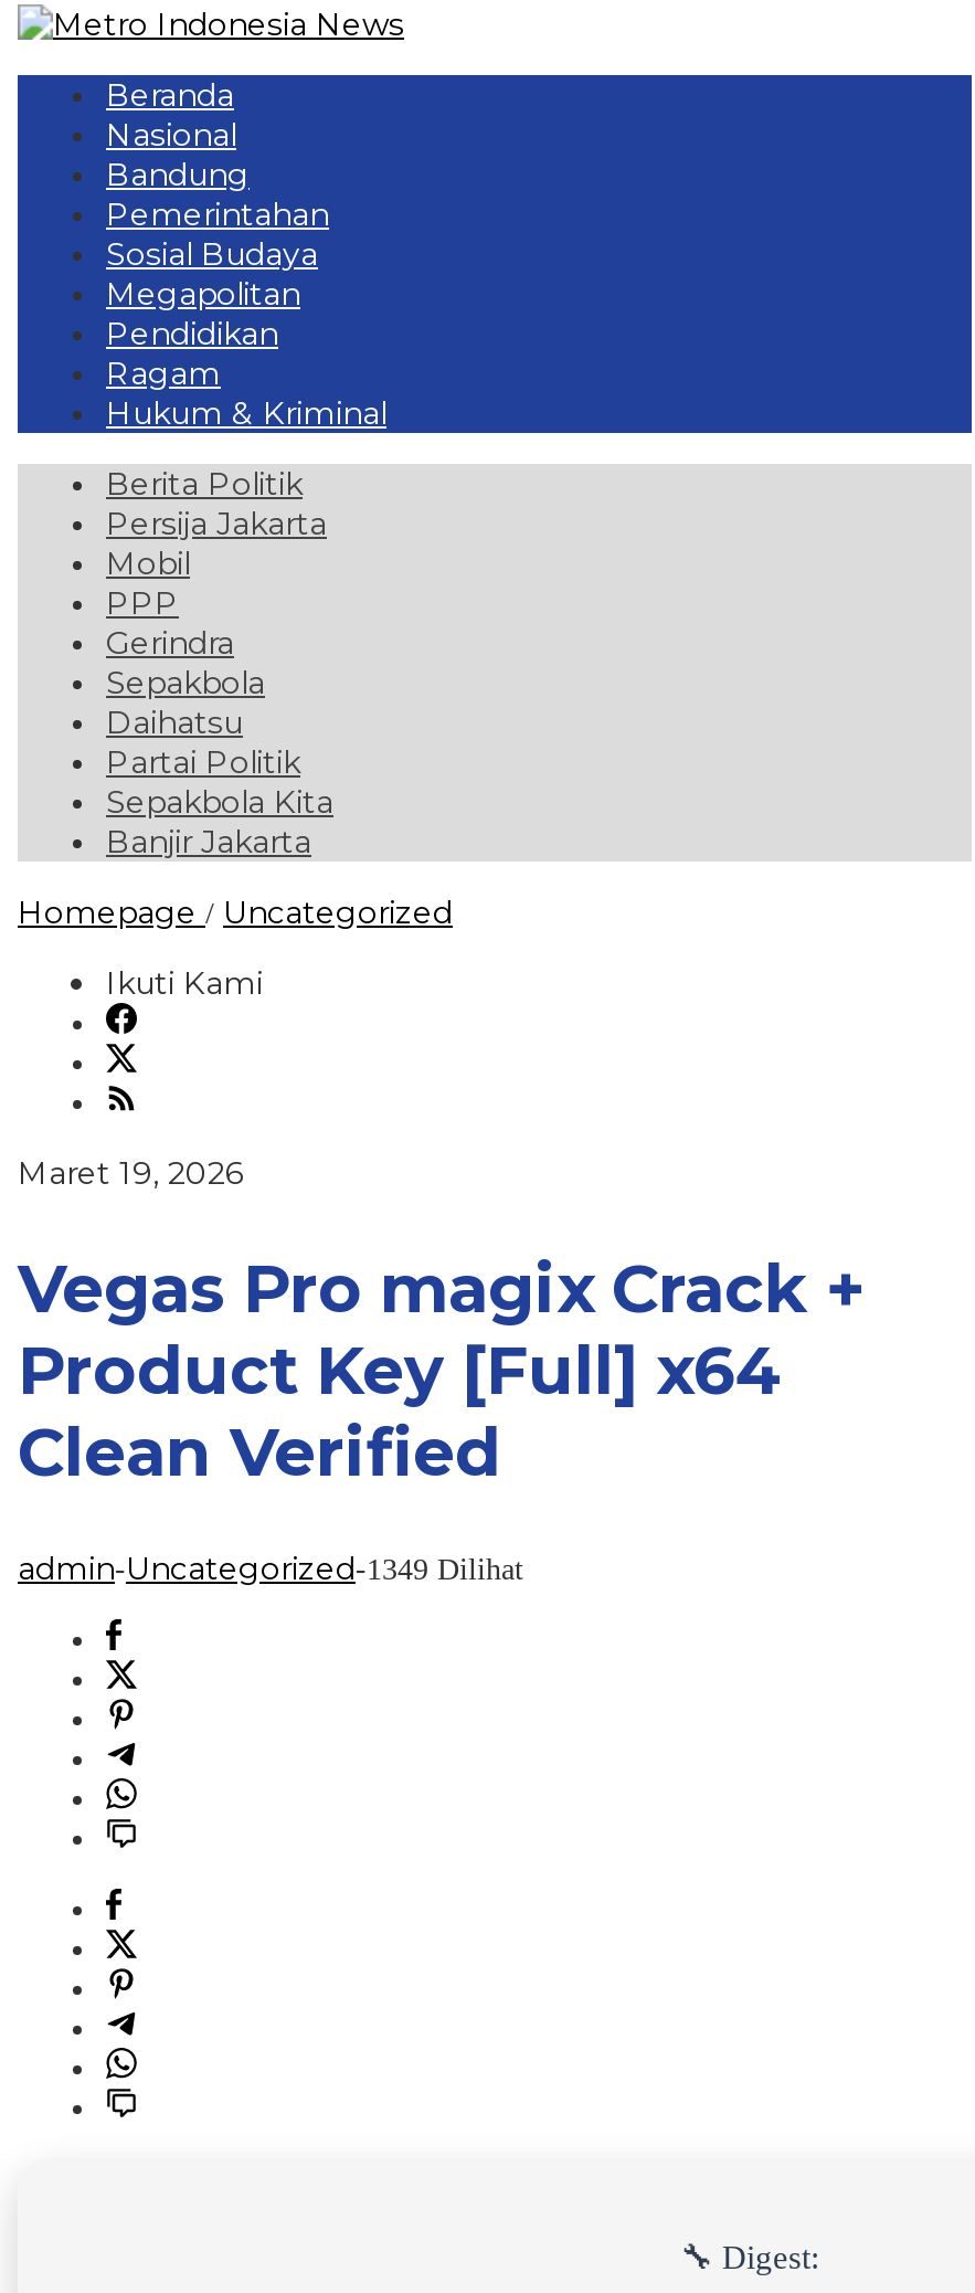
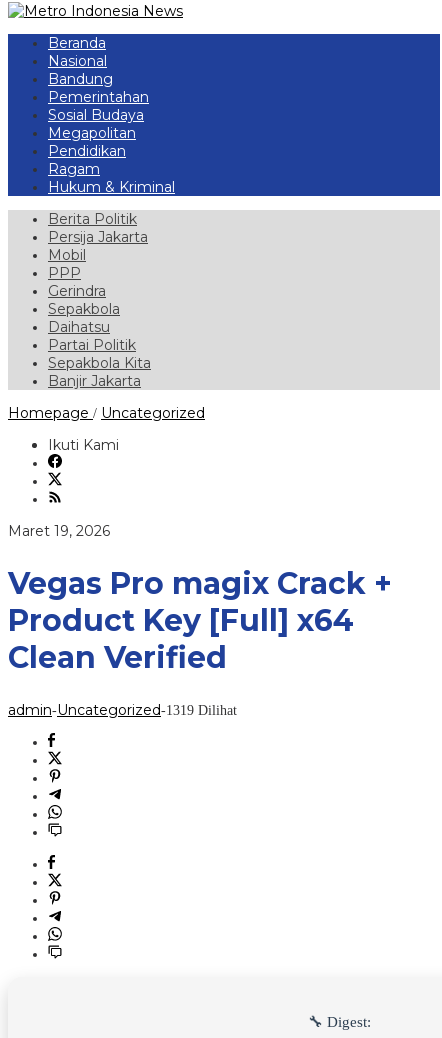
[18,1549,523,1589] admin-Uncategorized-1349 Dilihat -> [8,701,237,719] admin-Uncategorized-1319 Dilihat

